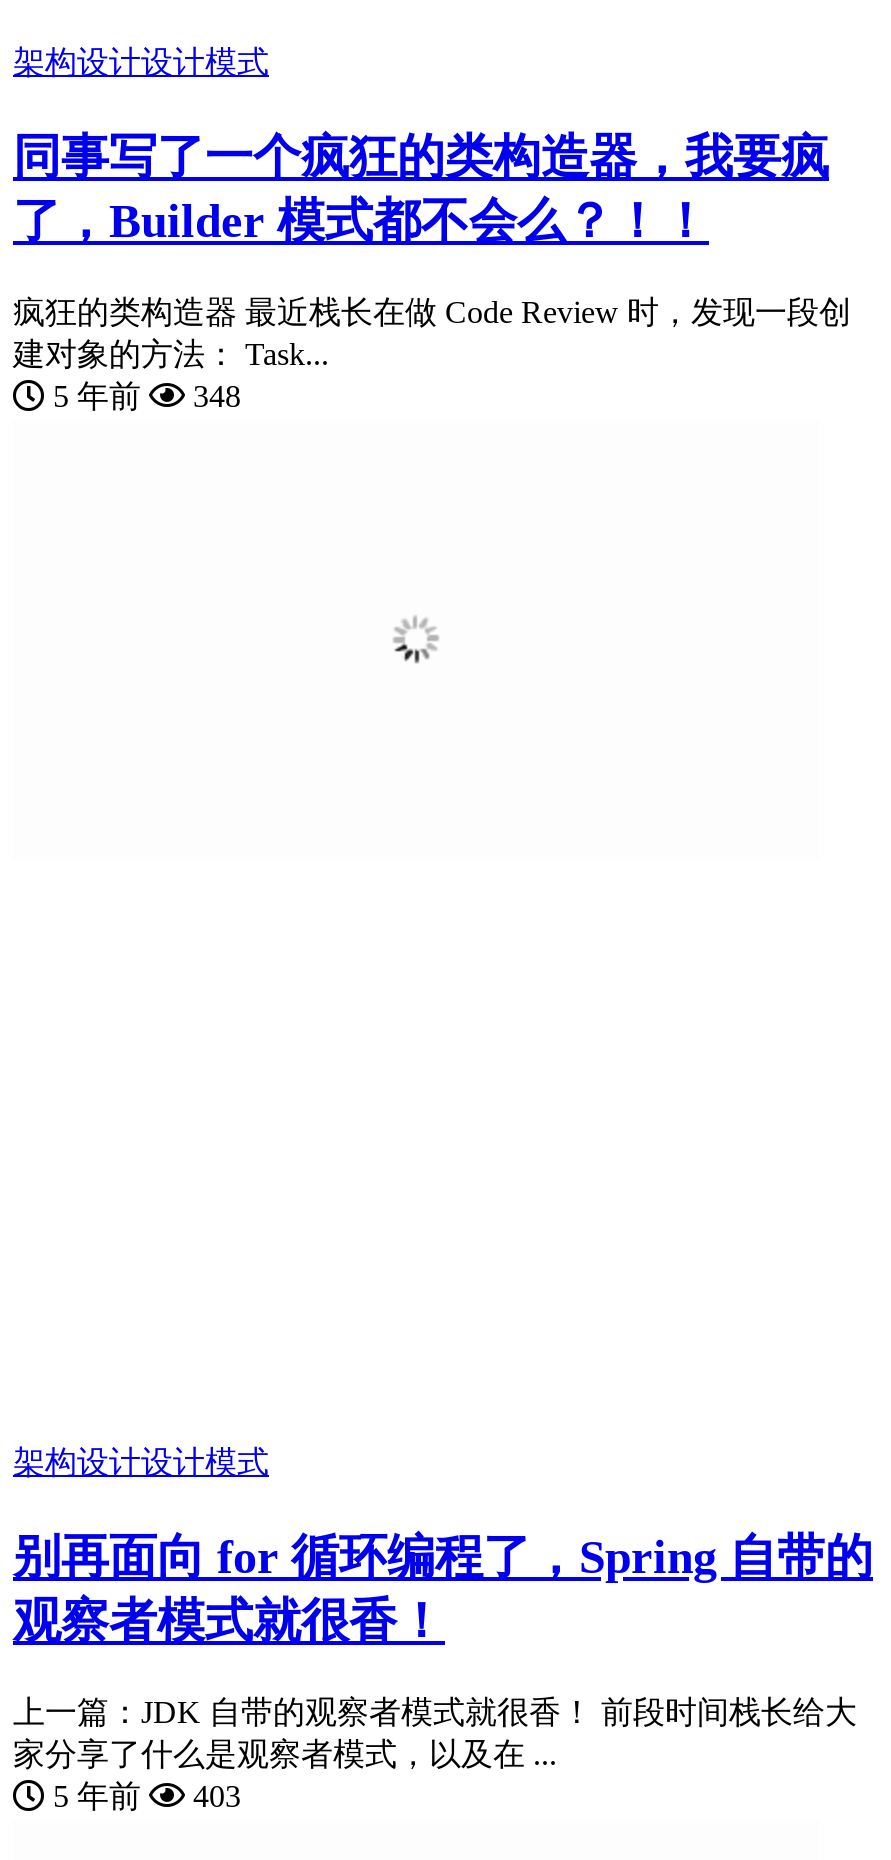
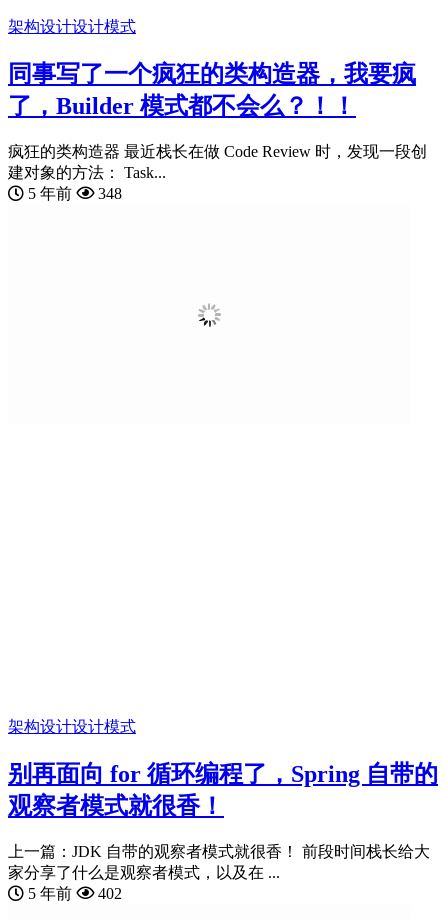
[45,1778,241,1812] 5 年前 403 -> [24,885,122,902] 5 年前 402

